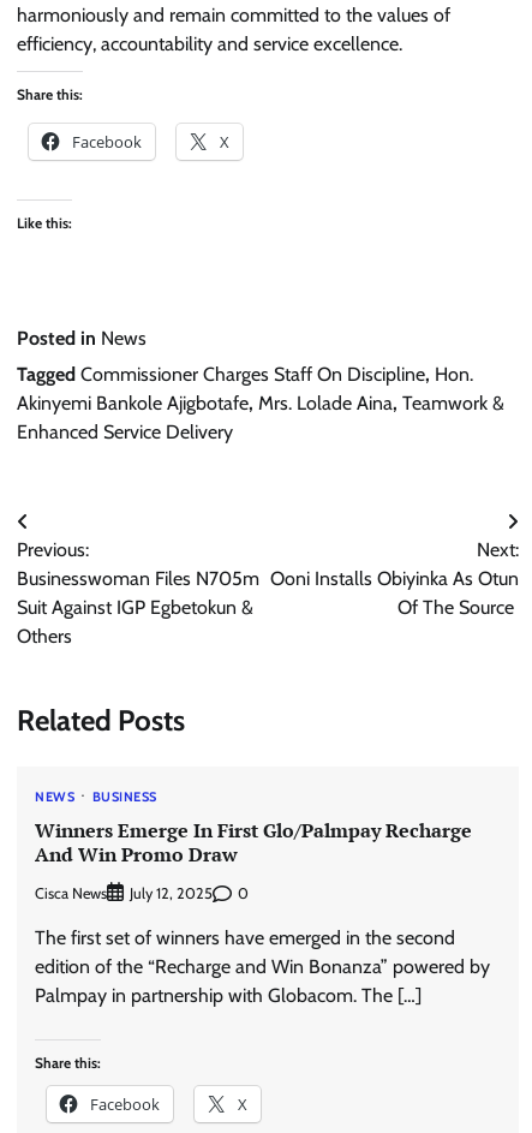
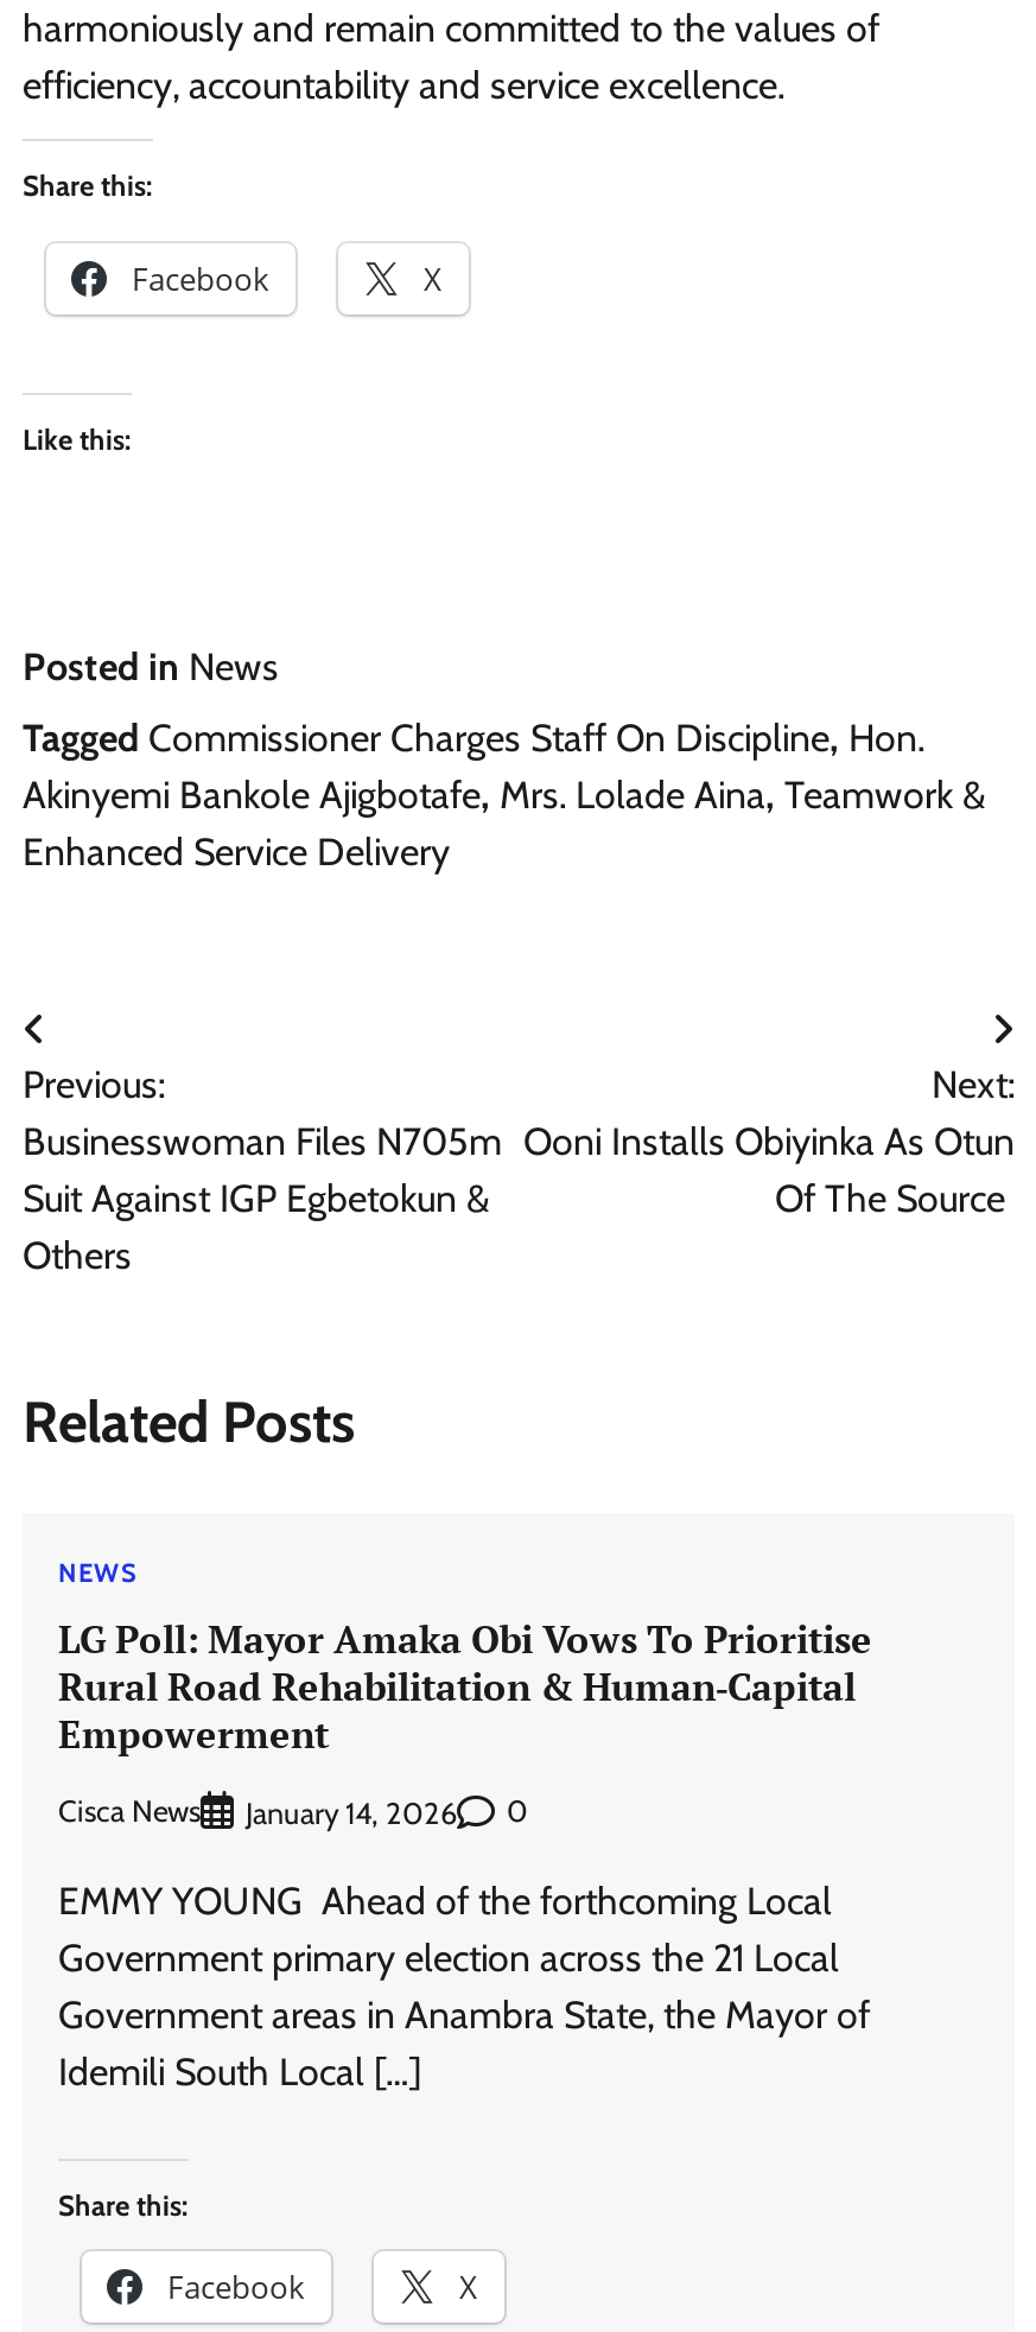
[35,788,472,867] BUSINESS | Winners Emerge In First Glo/Palmpay Recharge | And Win Promo Draw -> [58,1614,872,1761] LG Poll: Mayor Amaka Obi Vows To Prioritise | Rural Road Rehabilitation & Human‑Capital | Empowerment
[130,885,213,903] July 12, 2025 -> [246,1795,457,1831] January 14, 2026
[35,927,490,1007] The first set of winners have emerged in the second | edition of the “Recharge and Win Bonanza” powered by | Palmpay in partnership with Globacom. The […] -> [58,1878,870,2094] EMMY YOUNG Ahead of the forthcoming Local | Government primary election across the 21 Local | Government areas in Anambra State, the Mayor of | Idemili South Local […]

